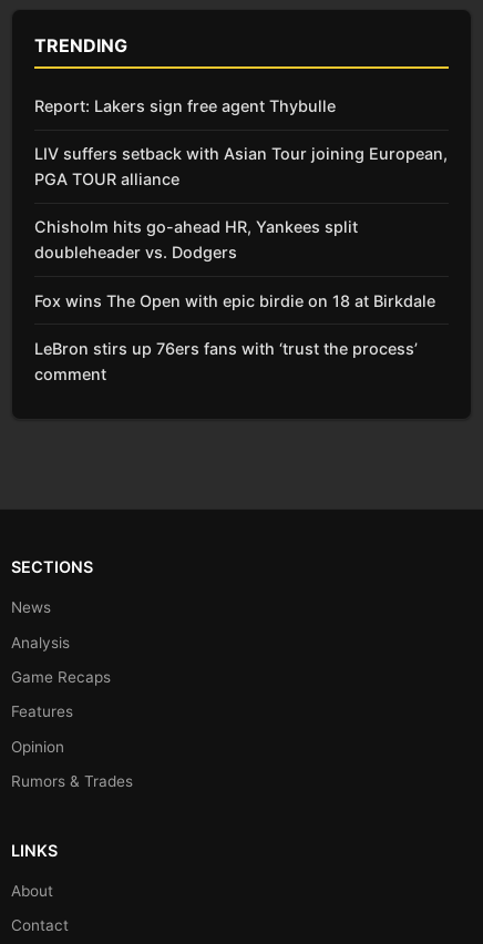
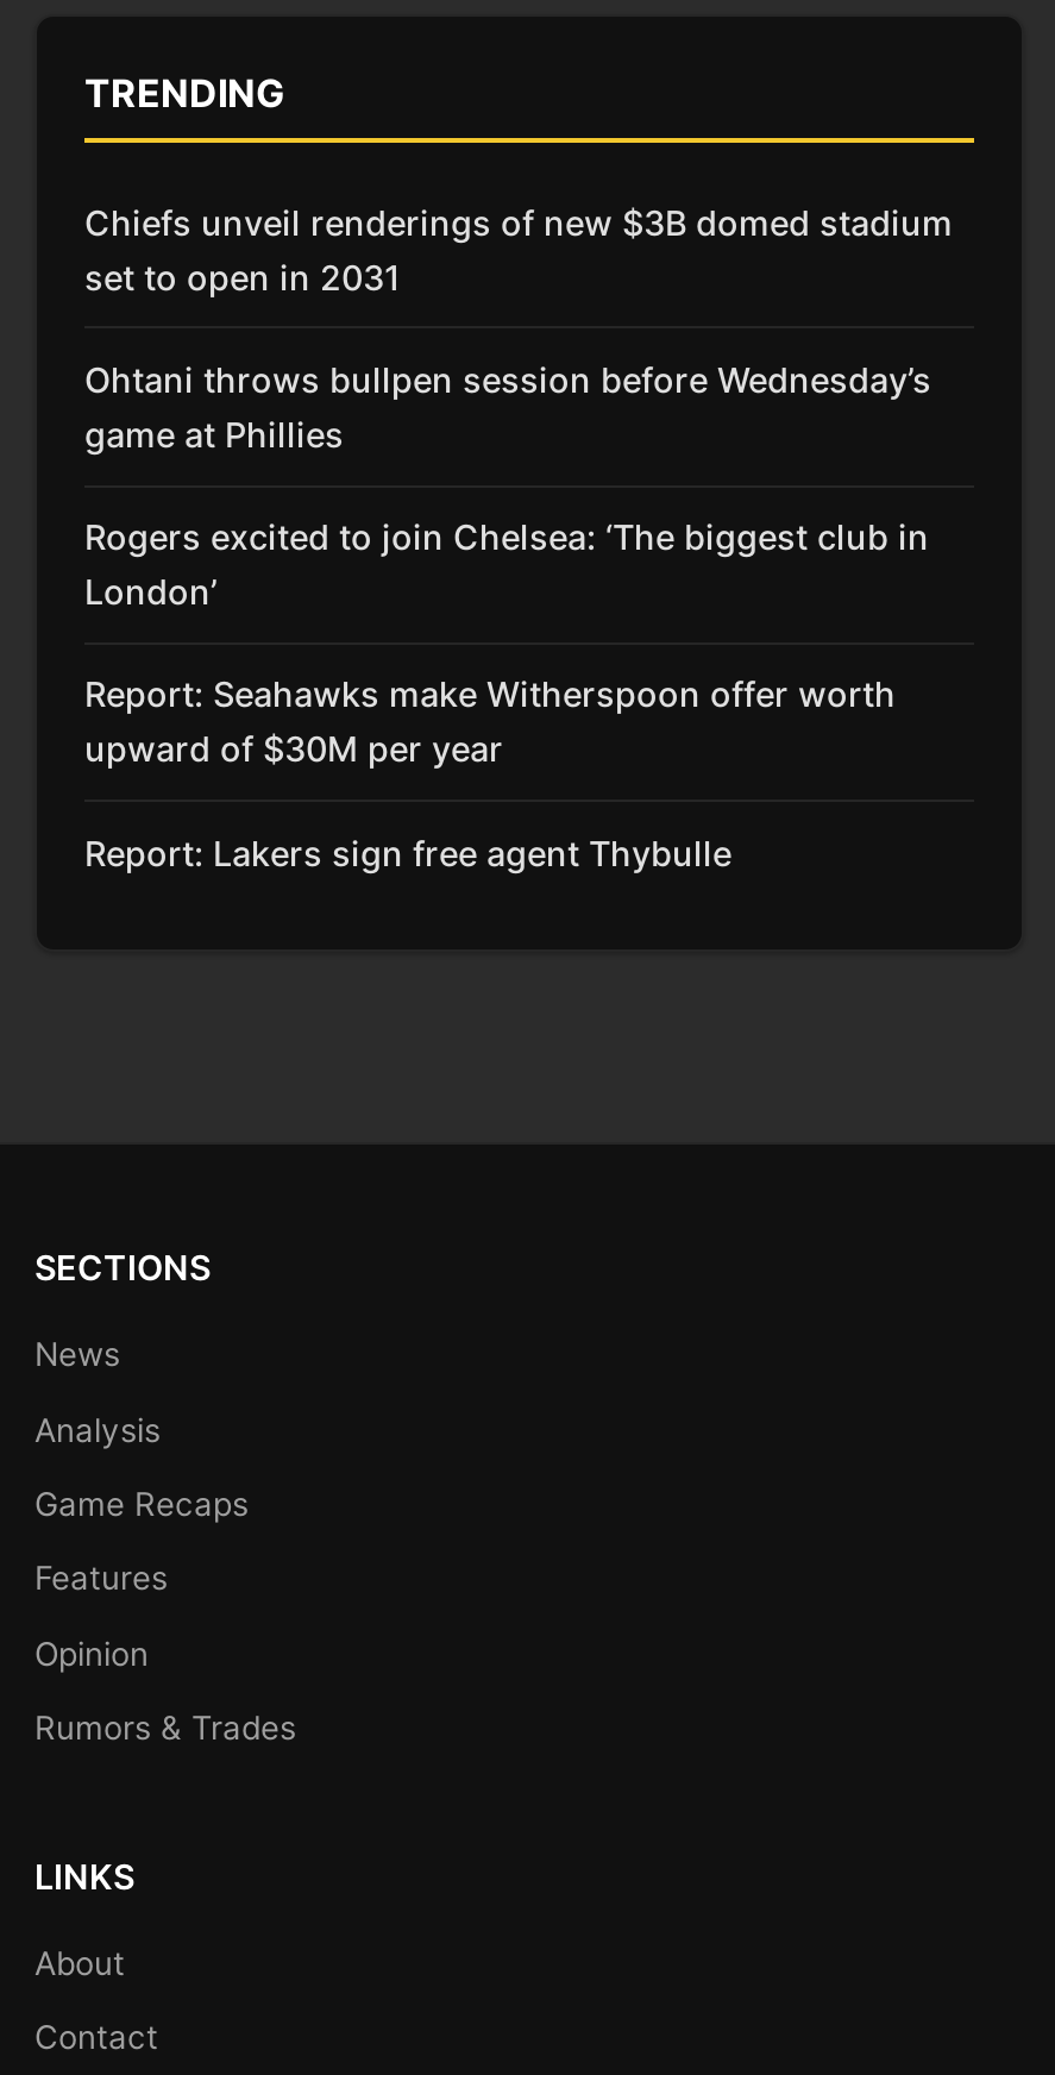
none -> [84,202,953,770] Chiefs unveil renderings of new $3B domed stadium | set to open in 2031 | Ohtani throws bullpen session before Wednesday’s | game at Phillies | Rogers excited to join Chelsea: ‘The biggest club in | London’ | Report: Seahawks make Witherspoon offer worth | upward of $30M per year
moved [34,96,336,115] -> [84,832,731,873]: Report: Lakers sign free agent Thybulle
[34,144,448,383] LIV suffers setback with Asian Tour joining European, | PGA TOUR alliance | Chisholm hits go-ahead HR, Yankees split | doubleheader vs. Dodgers | Fox wins The Open with epic birdie on 18 at Birkdale | LeBron stirs up 76ers fans with ‘trust the process’ | comment -> none

